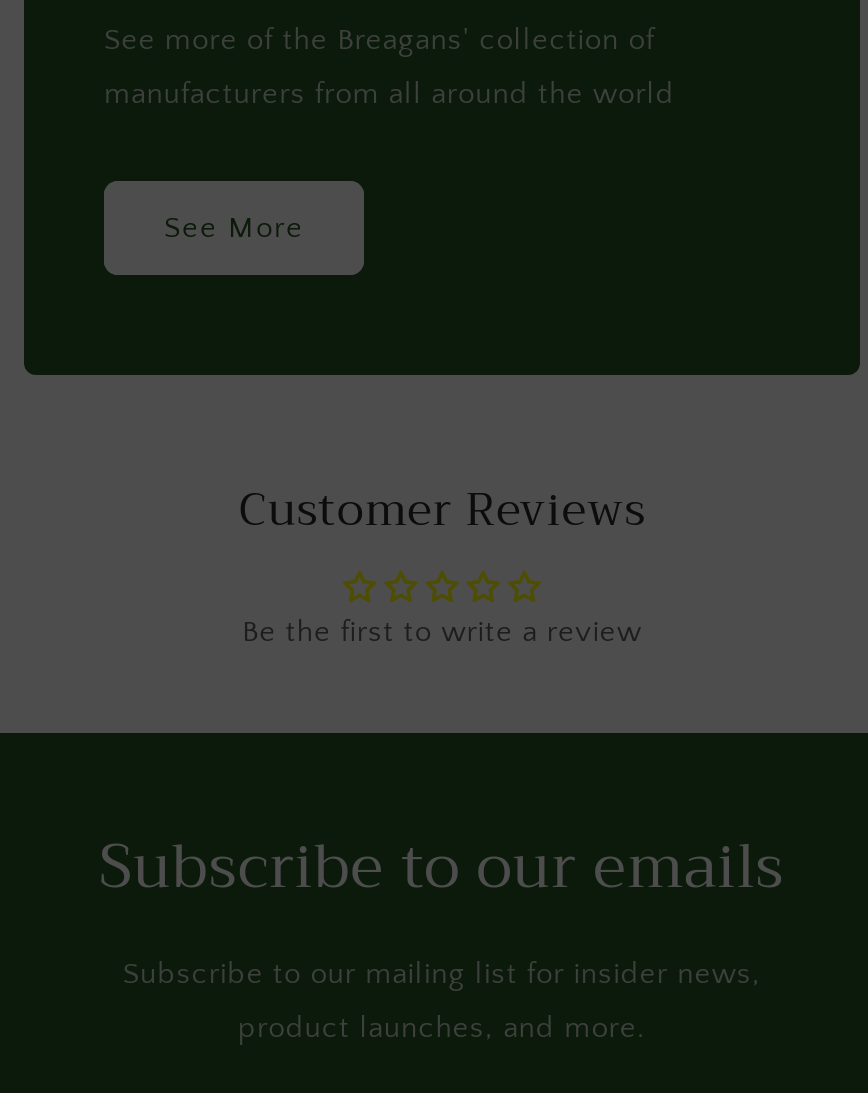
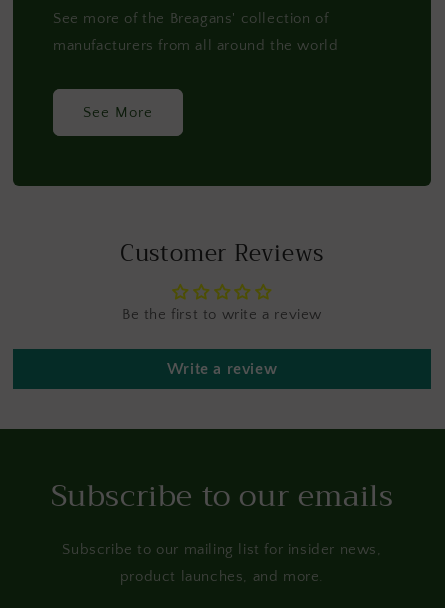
none -> [167,360,277,378] Write a review

